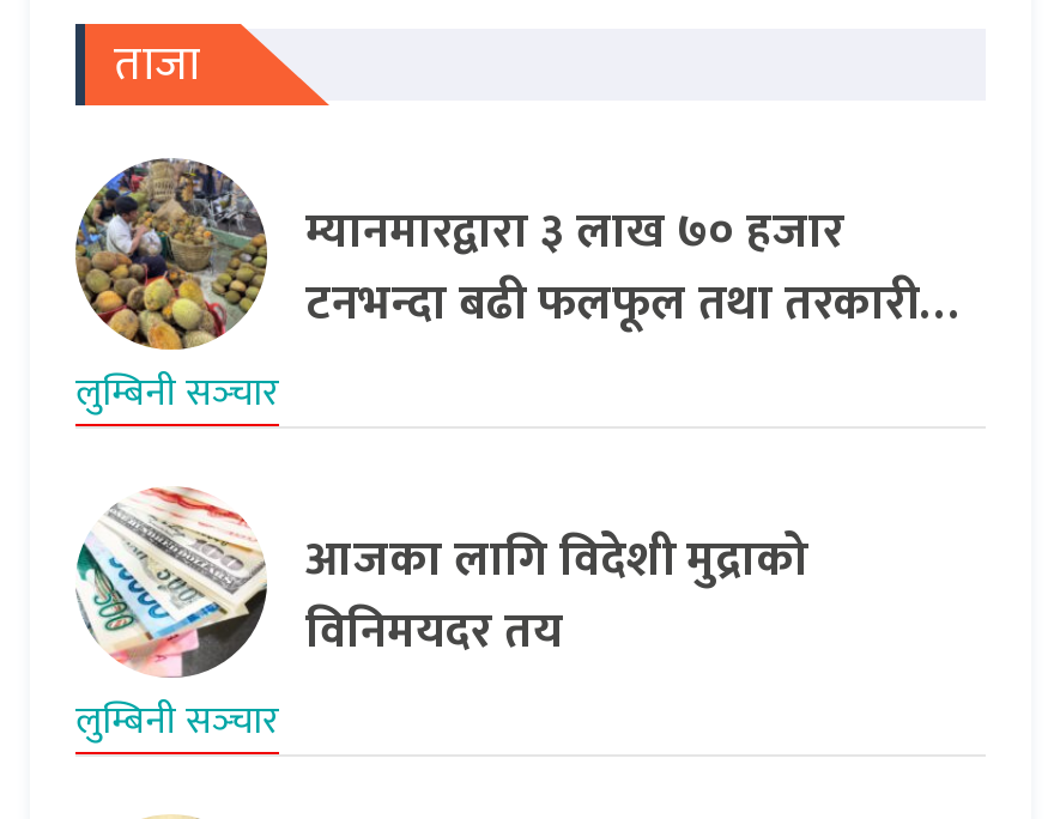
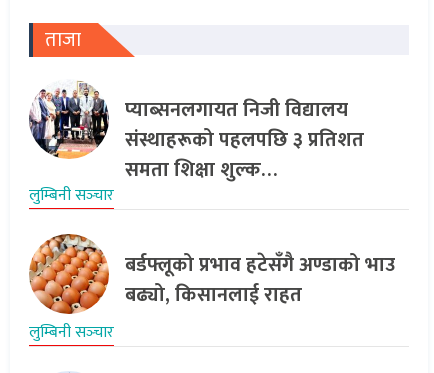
[75,156,957,352] [image] | म्यानमारद्वारा ३ लाख ७० हजार | टनभन्दा बढी फलफूल तथा तरकारी… -> [29,81,364,187] [image] | प्याब्सनलगायत निजी विद्यालय | संस्थाहरूको पहलपछि ३ प्रतिशत | समता शिक्षा शुल्क…
[75,486,808,678] [image] | आजका लागि विदेशी मुद्राको | विनिमयदर तय -> [28,233,395,315] [image] | बर्डफ्लूको प्रभाव हटेसँगै अण्डाको भाउ | बढ्यो, किसानलाई राहत

